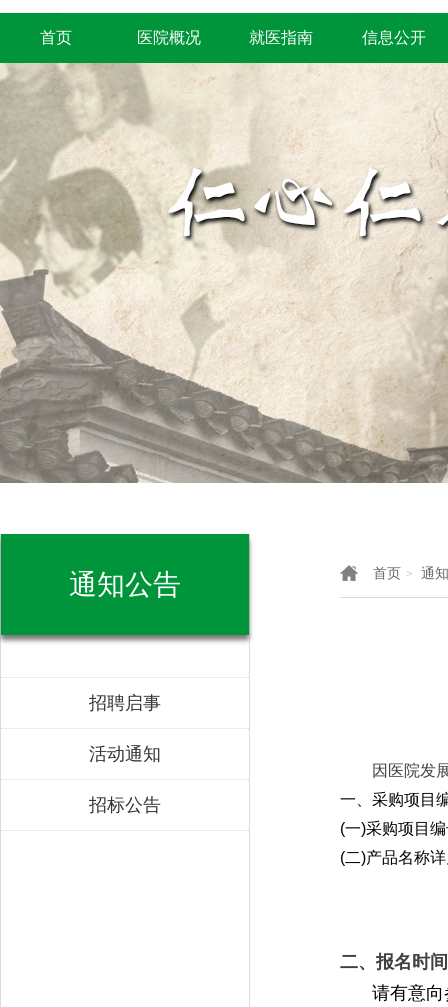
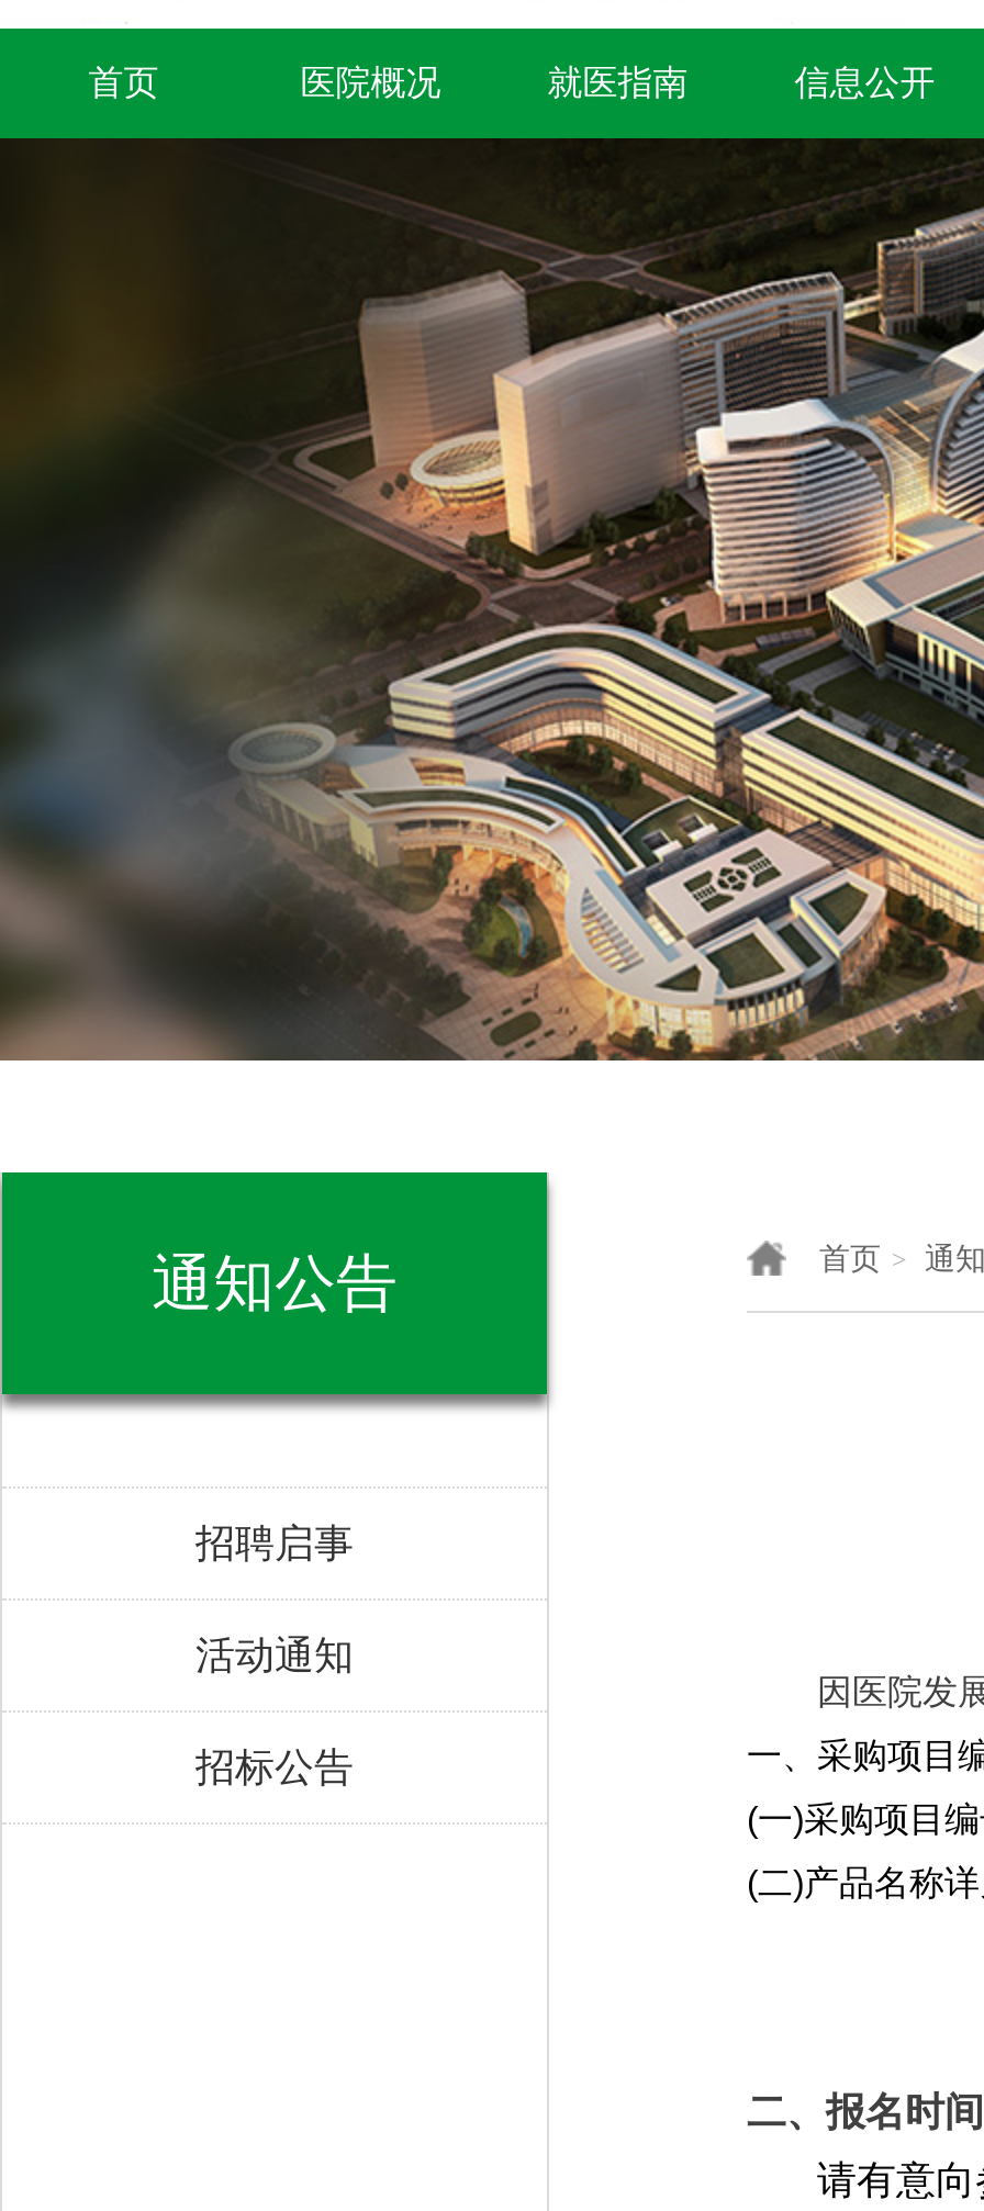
[3,62,445,483] [image] -> [7,136,977,1063] [image]

